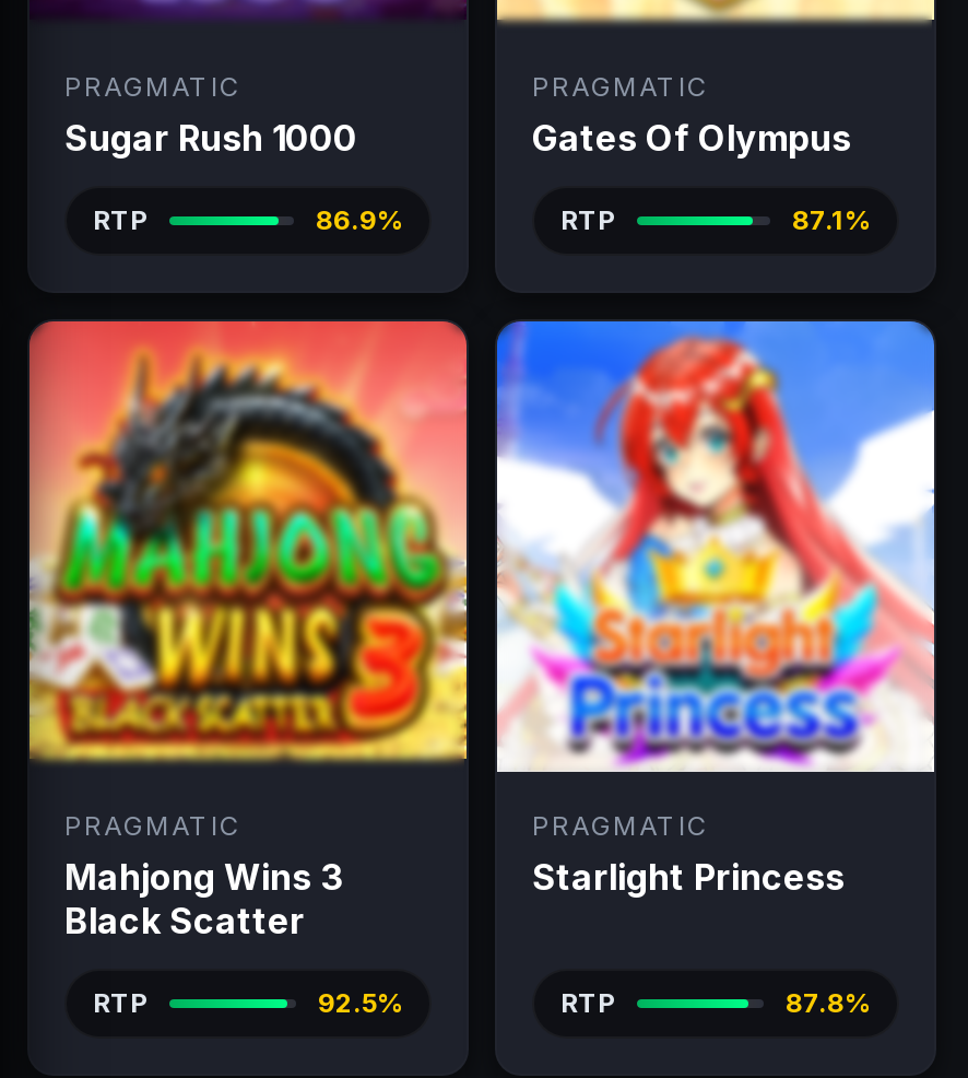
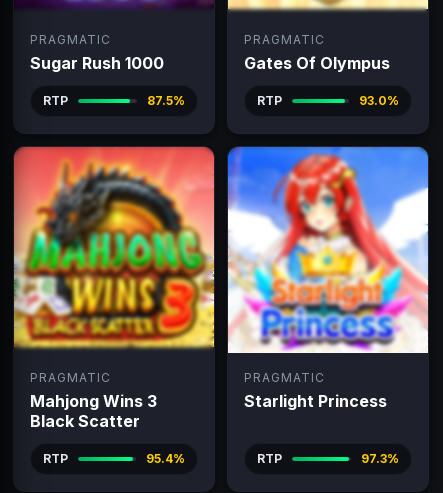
[316,203,403,236] 86.9% -> [147,93,185,108] 87.5%
[792,203,871,236] 87.1% -> [359,93,399,108] 93.0%
[318,986,403,1019] 92.5% -> [146,451,185,466] 95.4%
[786,986,871,1019] 87.8% -> [361,451,399,466] 97.3%

